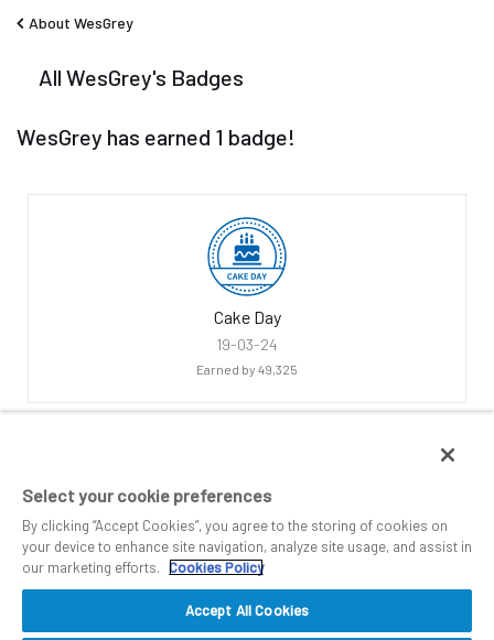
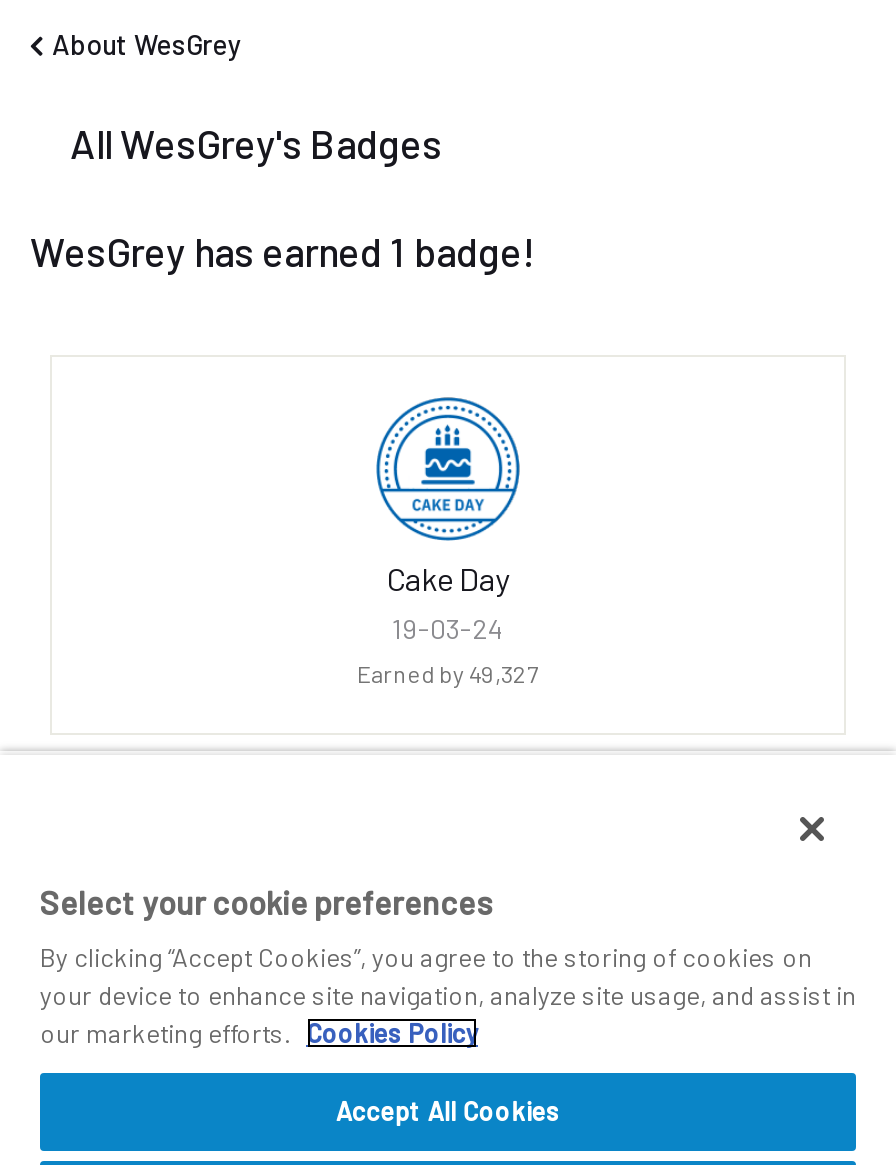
[196,361,298,377] Earned by 49,325 -> [357,659,539,687] Earned by 49,327

